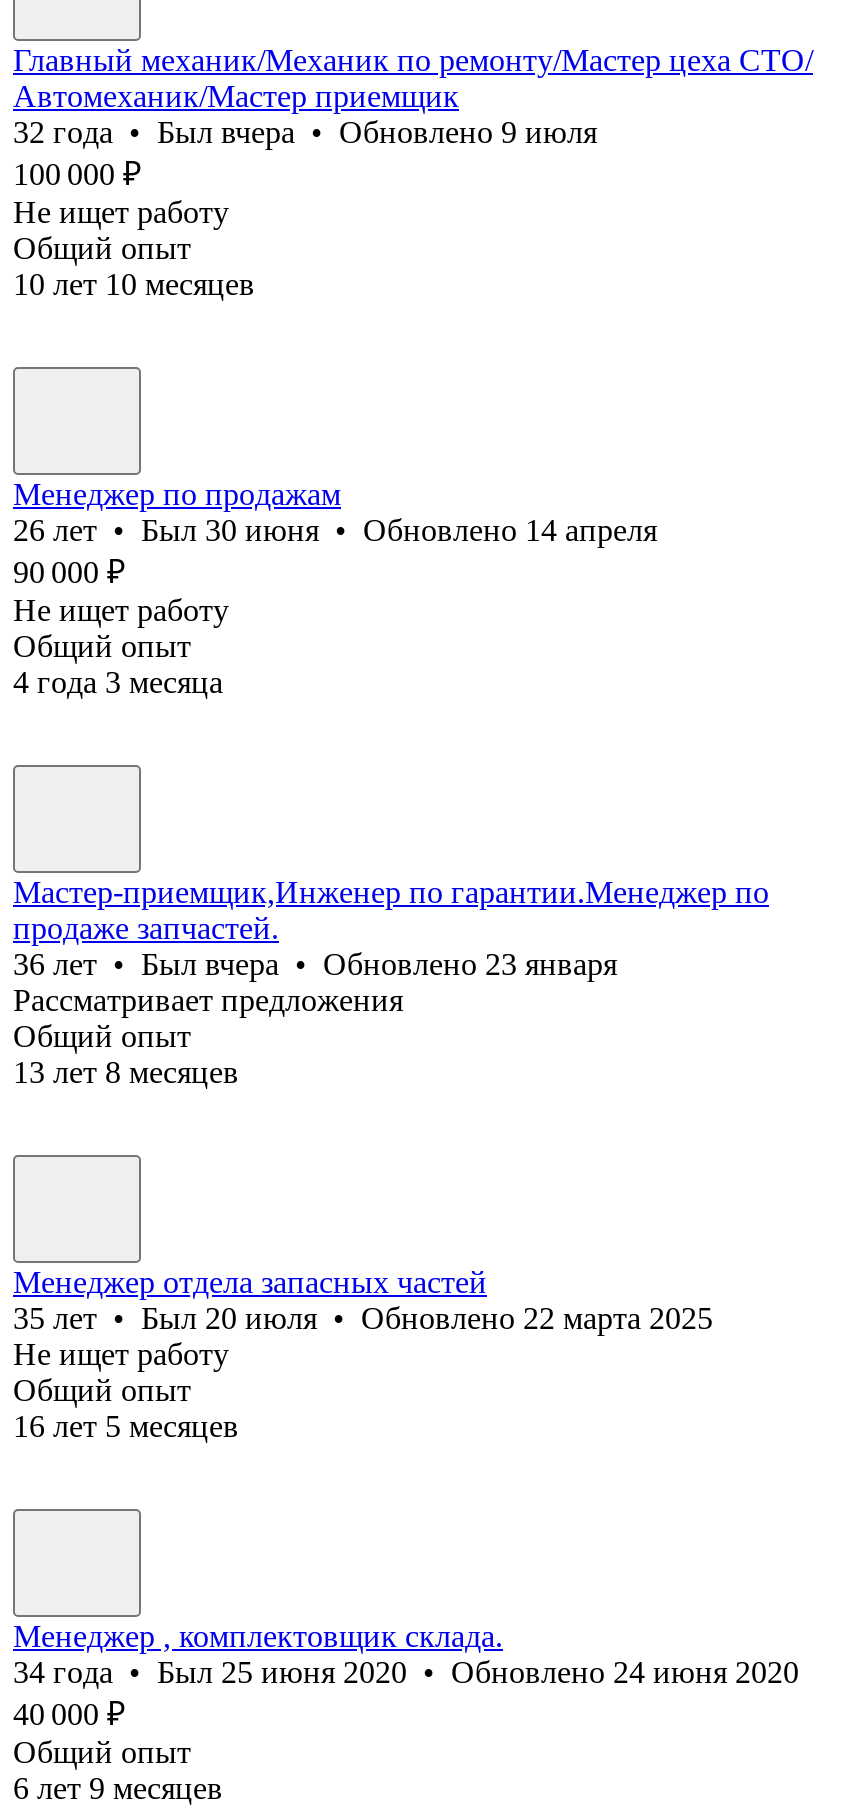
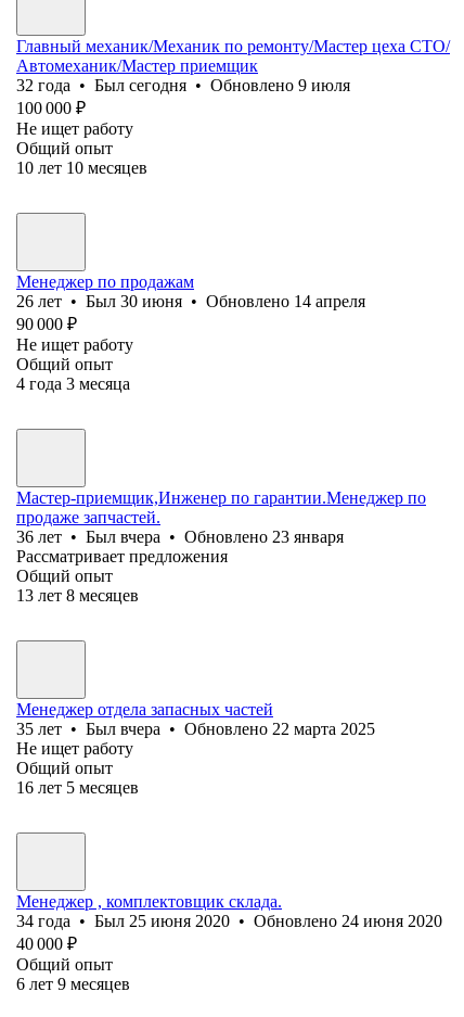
[13,115,597,149] 32 года • Был вчера • Обновлено 9 июля -> [16,76,350,94] 32 года • Был сегодня • Обновлено 9 июля
[13,1301,713,1335] 35 лет • Был 20 июля • Обновлено 22 марта 2025 -> [16,719,375,738] 35 лет • Был вчера • Обновлено 22 марта 2025

